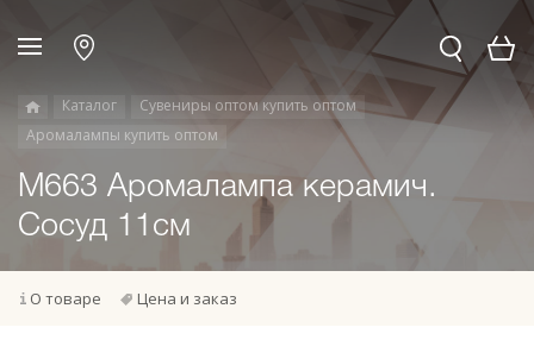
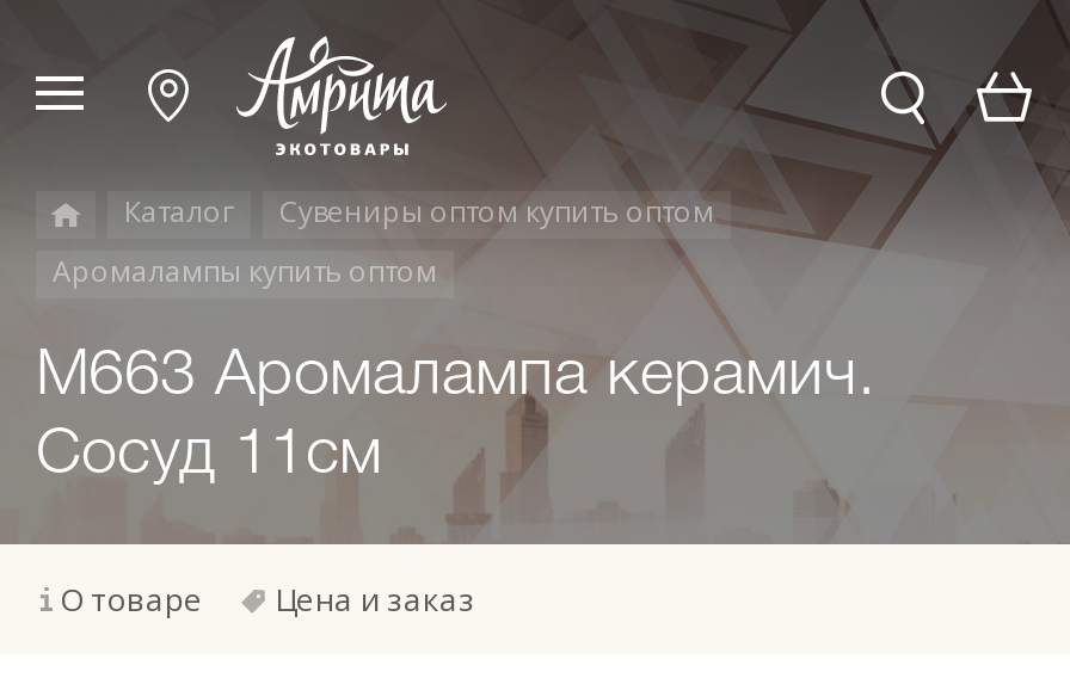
none -> [236,36,447,158] [image]

